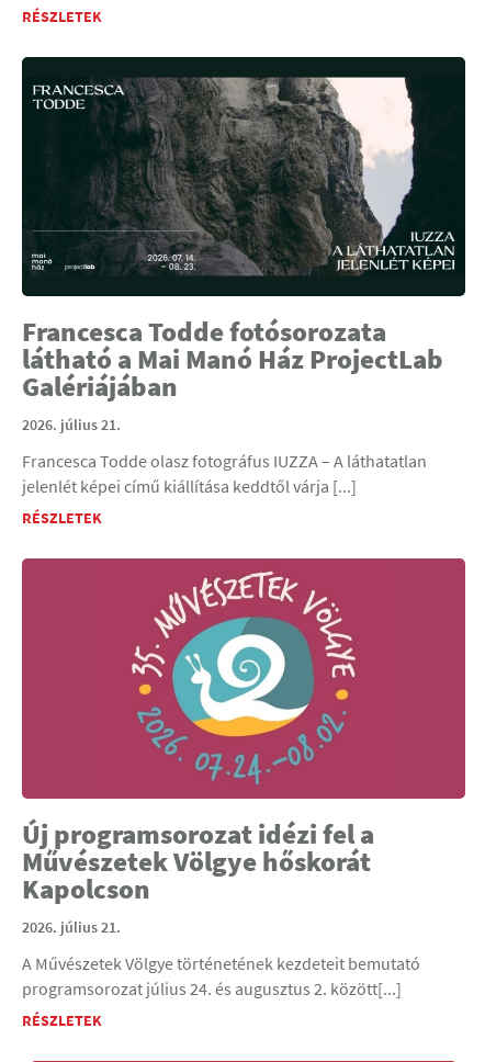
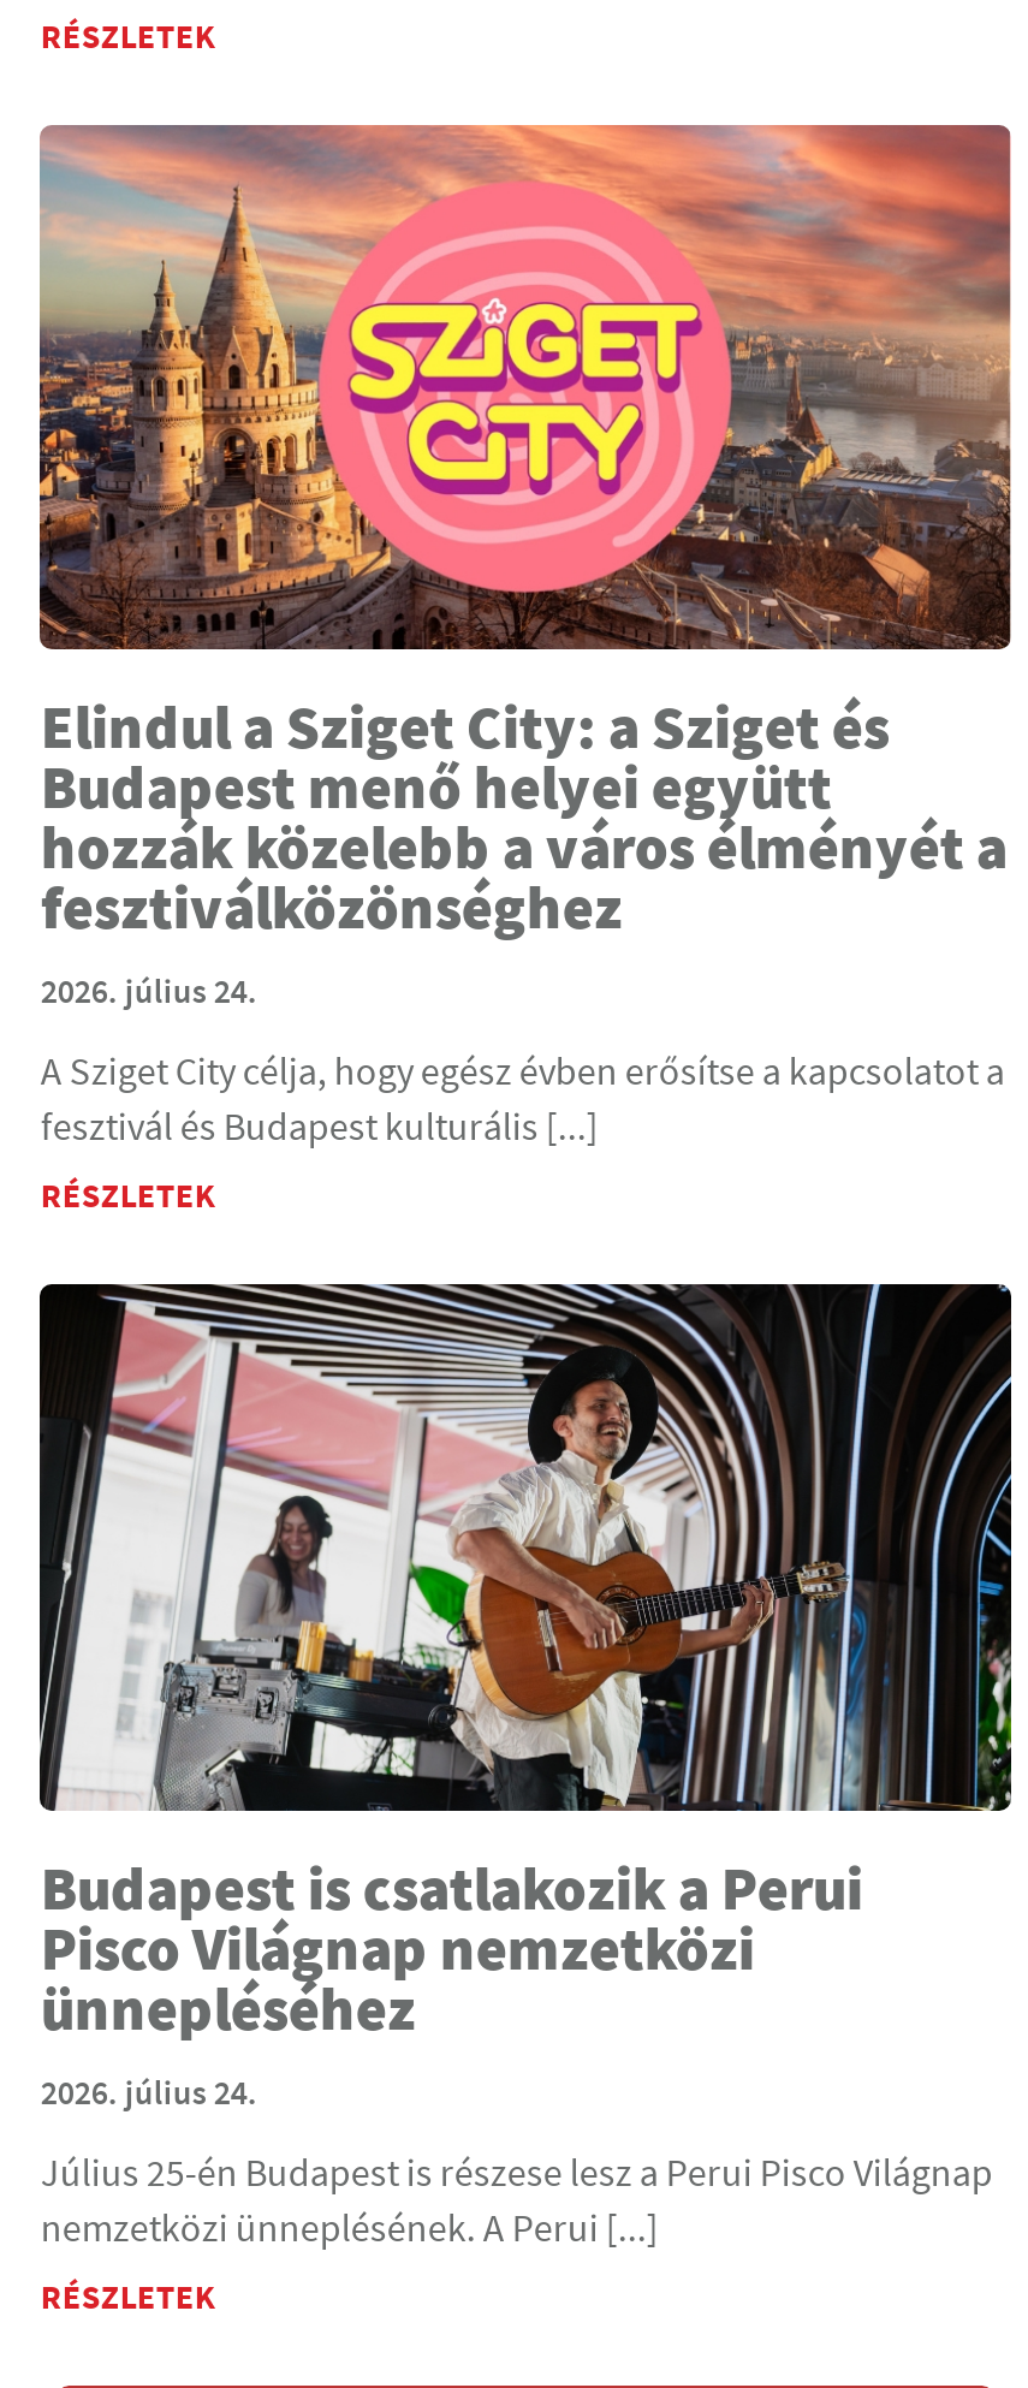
[22,56,466,435] [image] | Francesca Todde fotósorozata | látható a Mai Manó Ház ProjectLab | Galériájában | 2026. július 21. -> [37,123,1014,1013] [image] | Elindul a Sziget City: a Sziget és | Budapest menő helyei együtt | hozzák közelebb a város élményét a | fesztiválközönséghez | 2026. július 24.
[22,450,427,497] Francesca Todde olasz fotográfus IUZZA – A láthatatlan | jelenlét képei című kiállítása keddtől várja [...] -> [41,1047,1005,1150] A Sziget City célja, hogy egész évben erősítse a kapcsolatot a | fesztivál és Budapest kulturális [...]
[21,557,466,936] [image] | Új programsorozat idézi fel a | Művészetek Völgye hőskorát | Kapolcson | 2026. július 21. -> [37,1282,1014,2113] [image] | Budapest is csatlakozik a Perui | Pisco Világnap nemzetközi | ünnepléséhez | 2026. július 24.
[22,952,421,999] A Művészetek Völgye történetének kezdeteit bemutató | programsorozat július 24. és augusztus 2. között[...] -> [41,2146,993,2250] Július 25-én Budapest is részese lesz a Perui Pisco Világnap | nemzetközi ünneplésének. A Perui [...]

